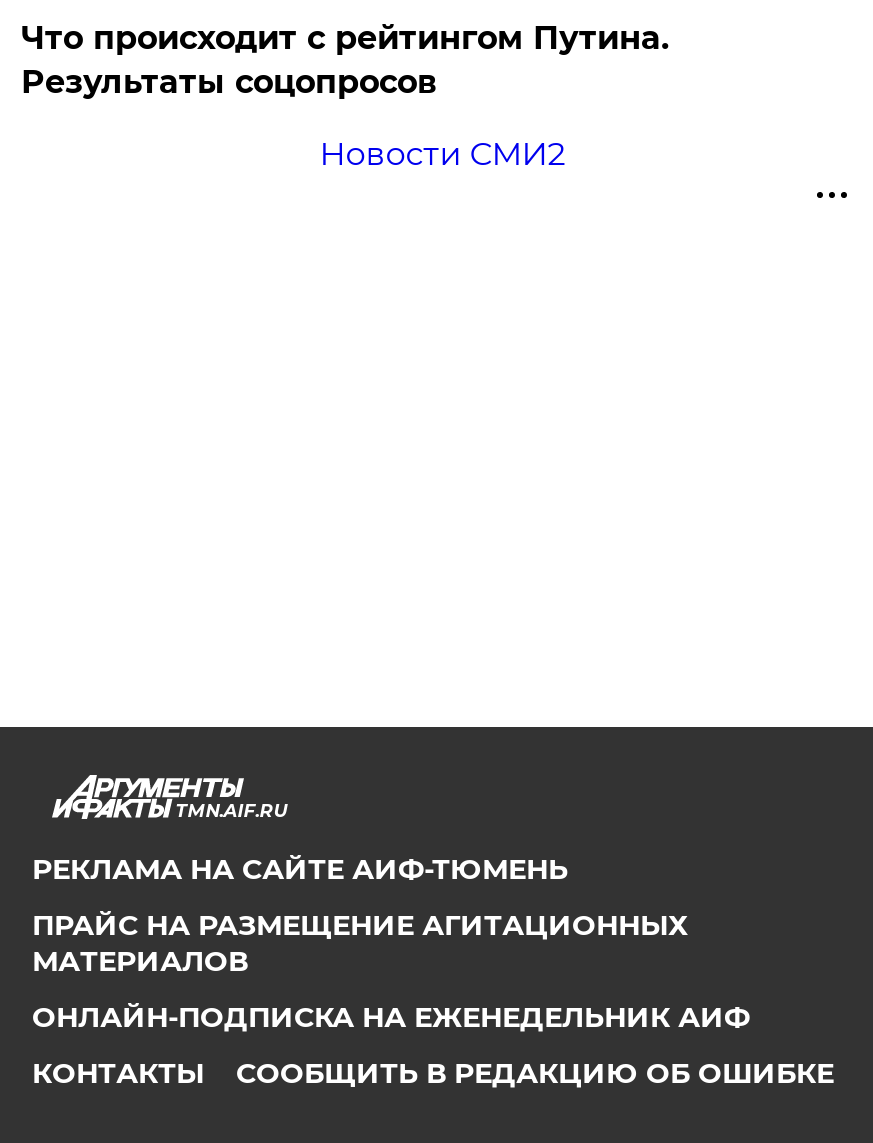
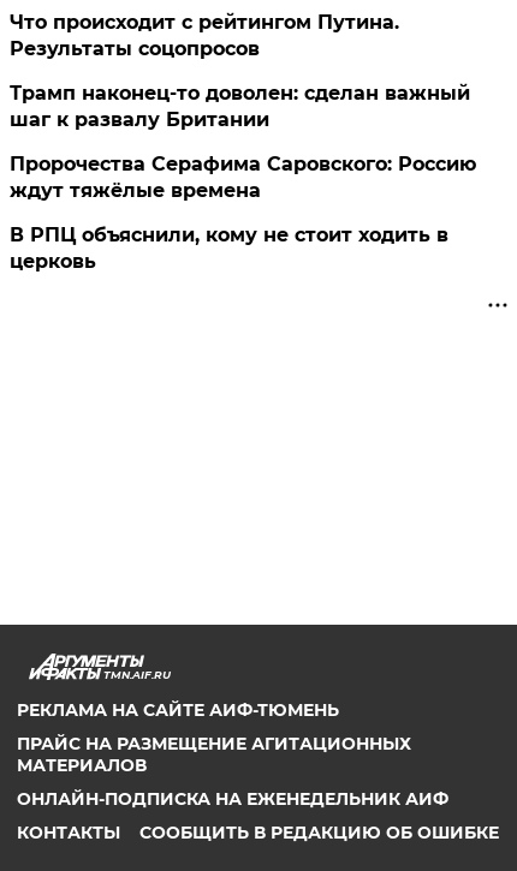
[319,136,565,174] Новости СМИ2 -> [10,82,477,273] Трамп наконец-то доволен: сделан важный | шаг к развалу Британии | Пророчества Серафима Саровского: Россию | ждут тяжёлые времена | В РПЦ объяснили, кому не стоит ходить в | церковь

